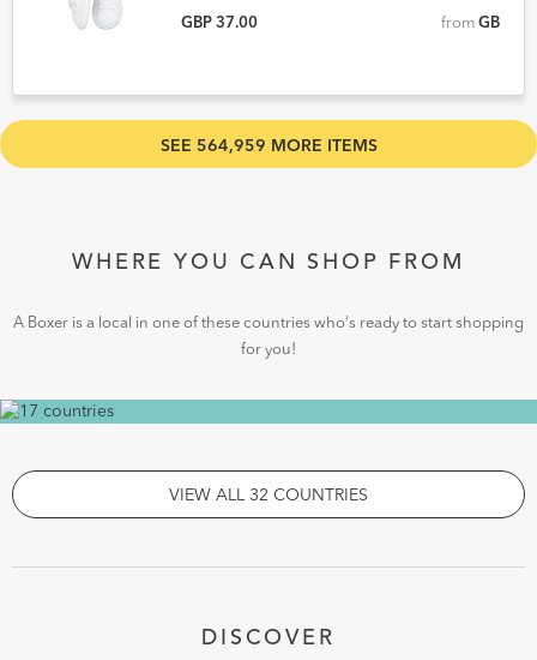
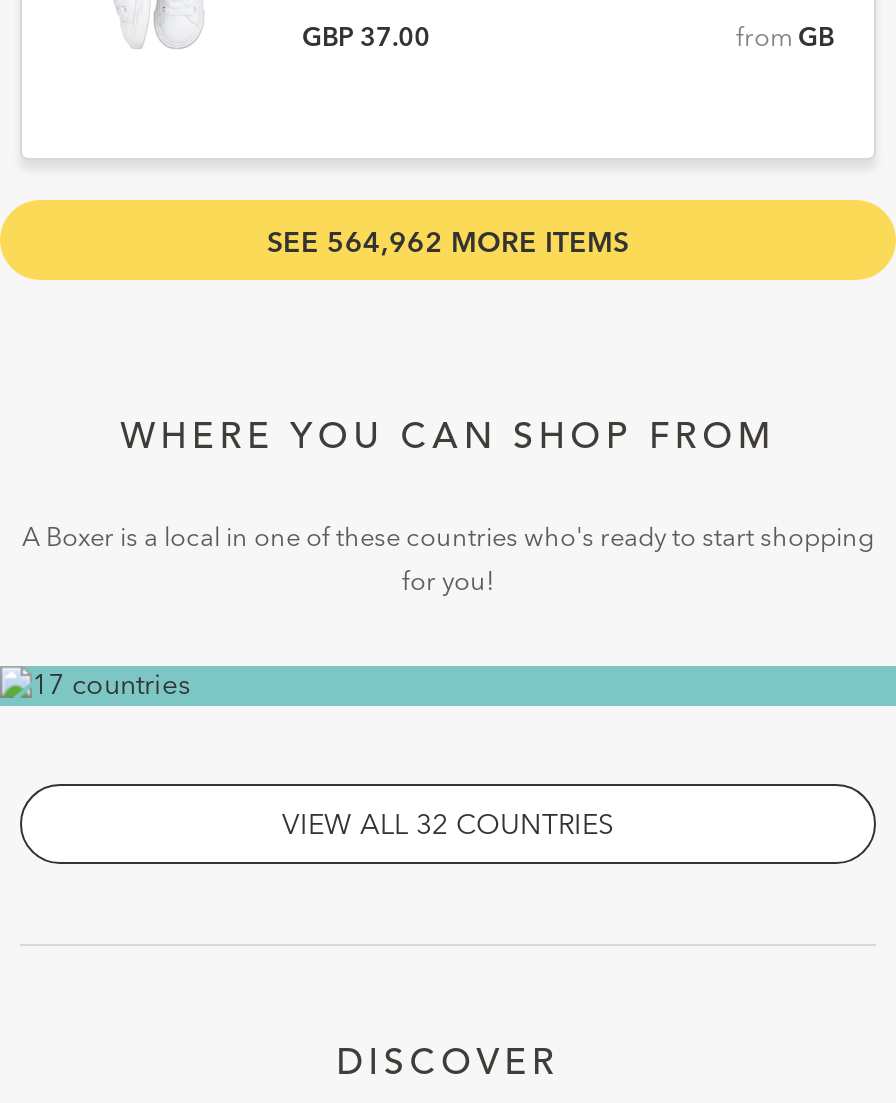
[160,138,377,155] SEE 564,959 MORE ITEMS -> [267,230,629,258] SEE 564,962 MORE ITEMS

